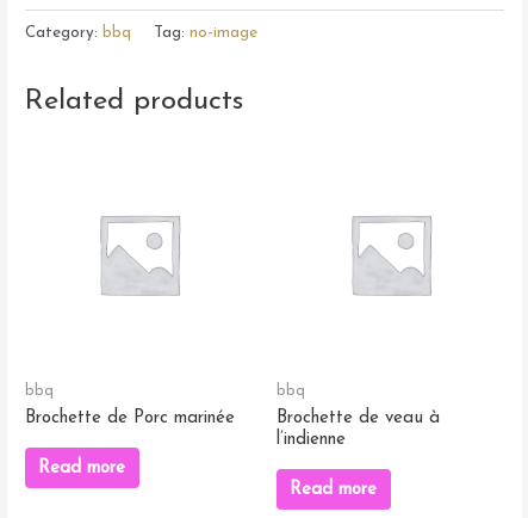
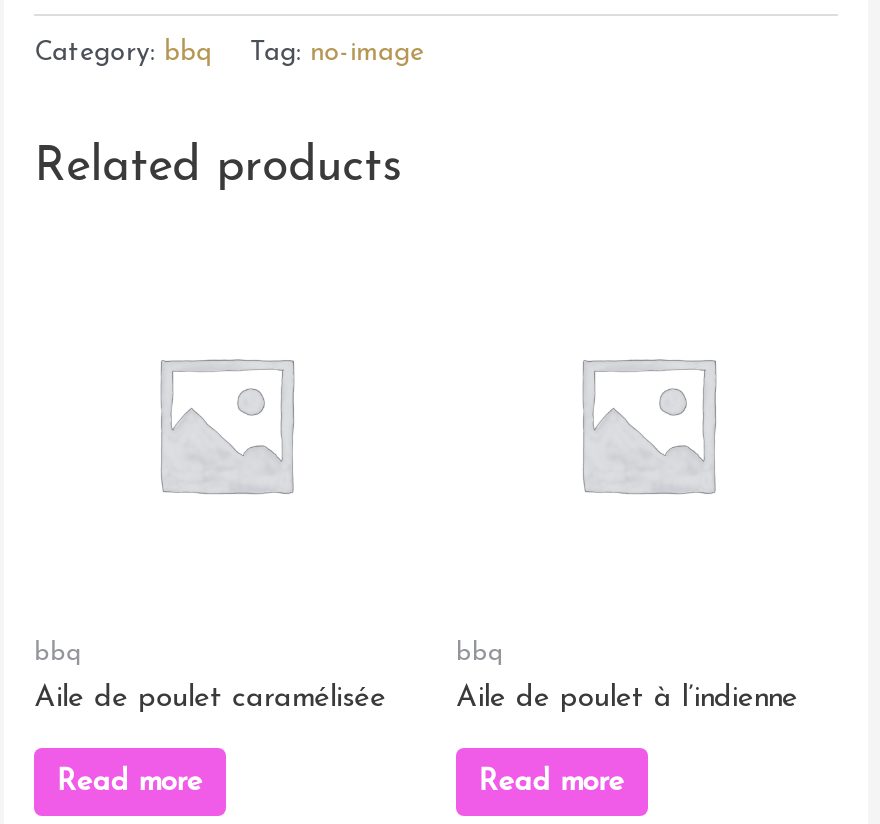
[25,410,235,428] Brochette de Porc marinée -> [34,684,386,714] Aile de poulet caramélisée
[277,410,440,449] Brochette de veau à | l’indienne -> [456,684,798,714] Aile de poulet à l’indienne

